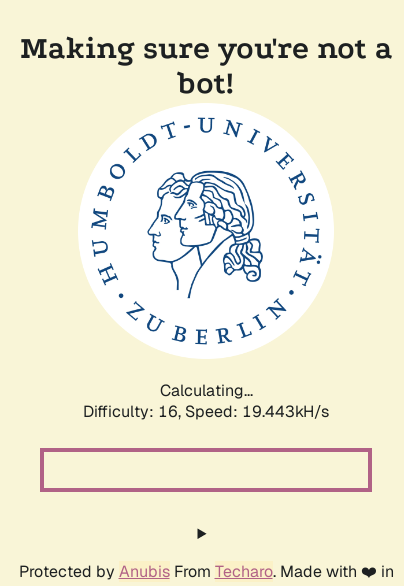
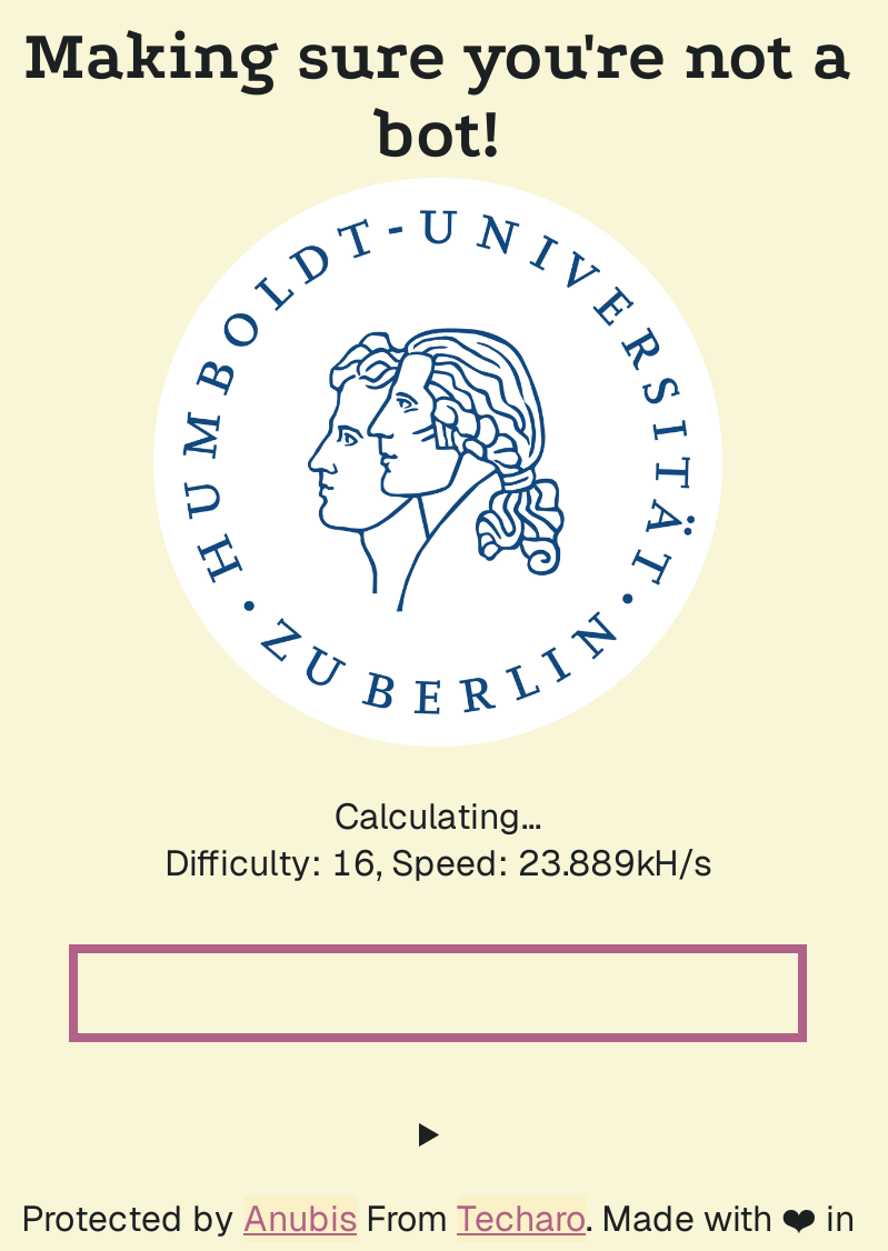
[83,401,329,422] Difficulty: 16, Speed: 19.443kH/s -> [164,840,711,887] Difficulty: 16, Speed: 23.889kH/s

